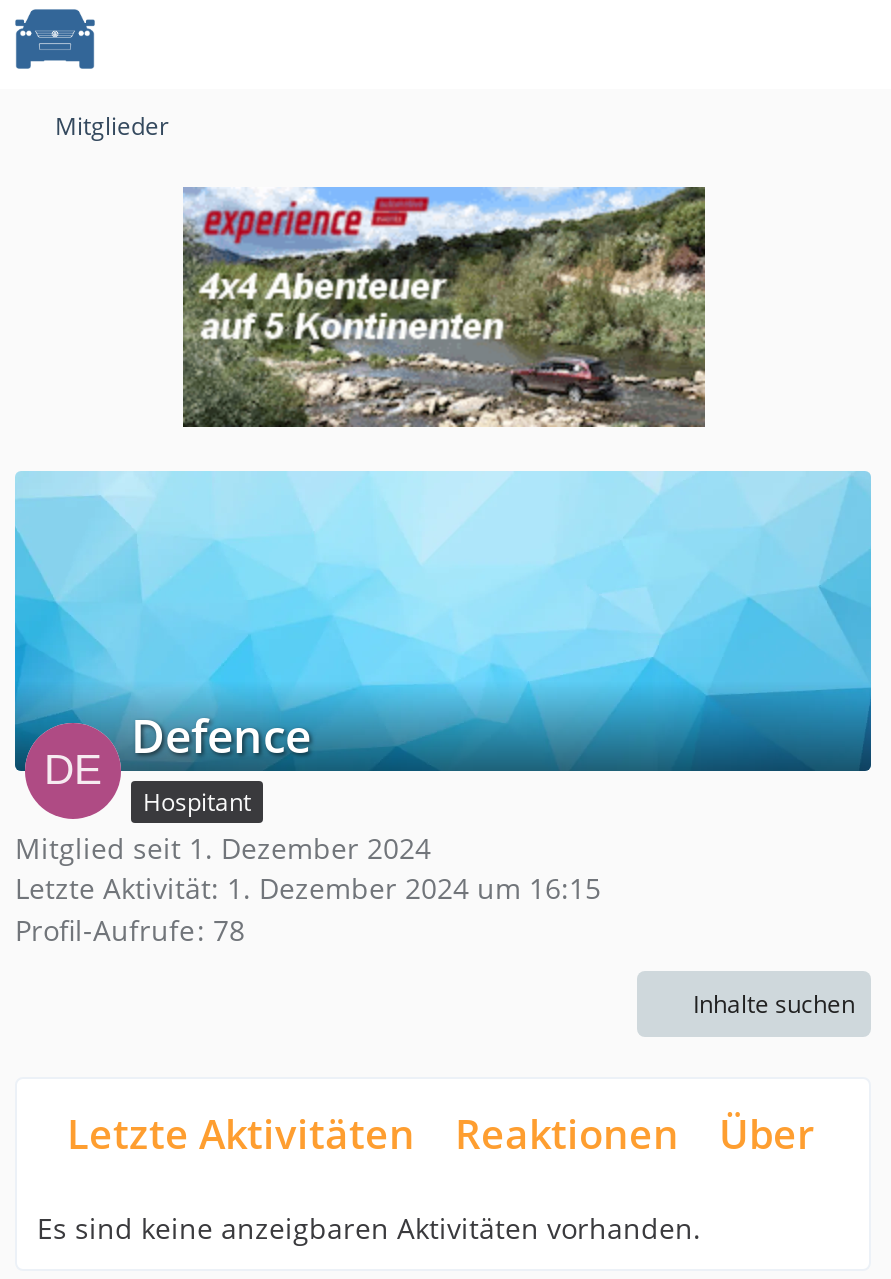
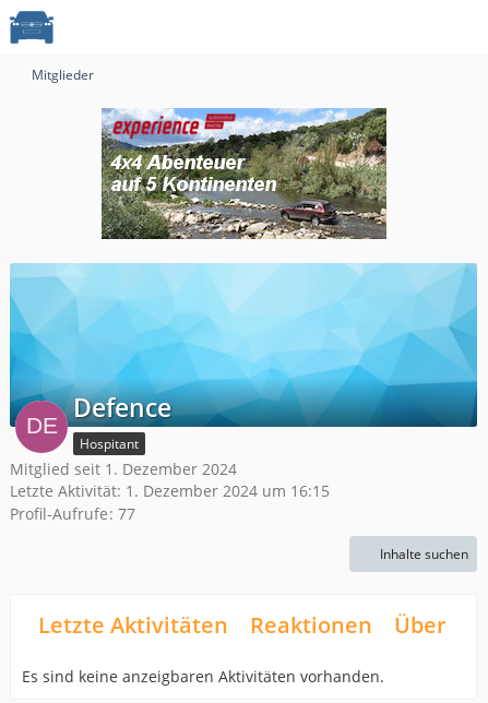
[15,911,245,949] Profil-Aufrufe 78 -> [10,503,135,524] Profil-Aufrufe 77

